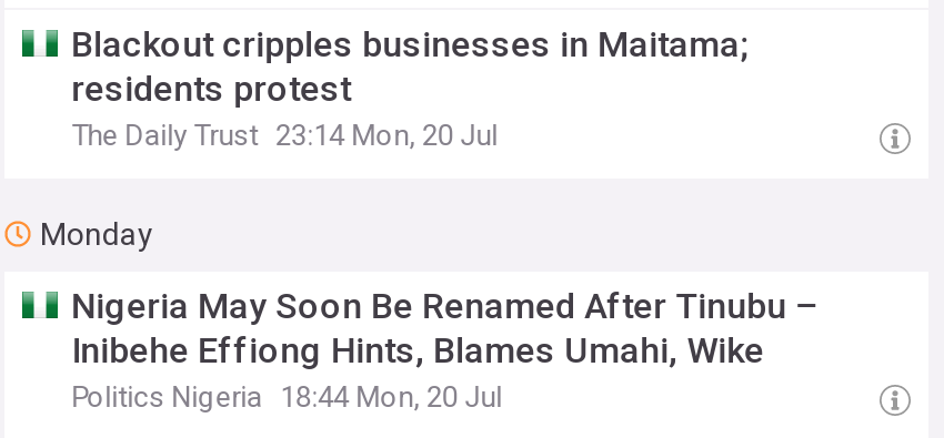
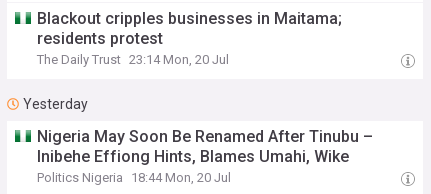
[40,216,153,252] Monday -> [23,96,88,112] Yesterday

